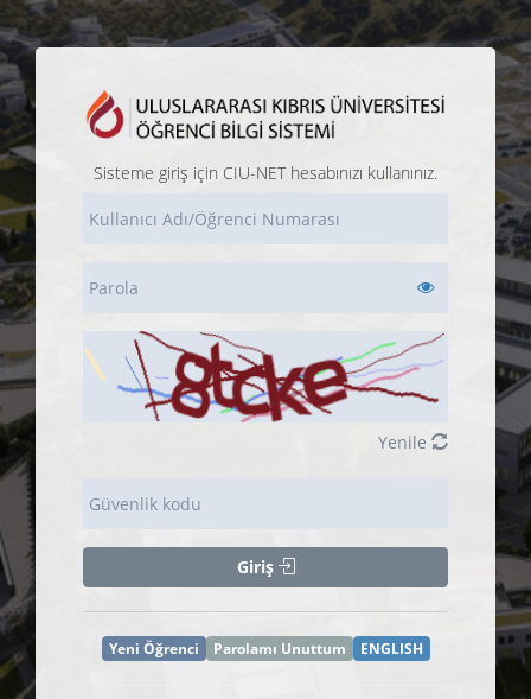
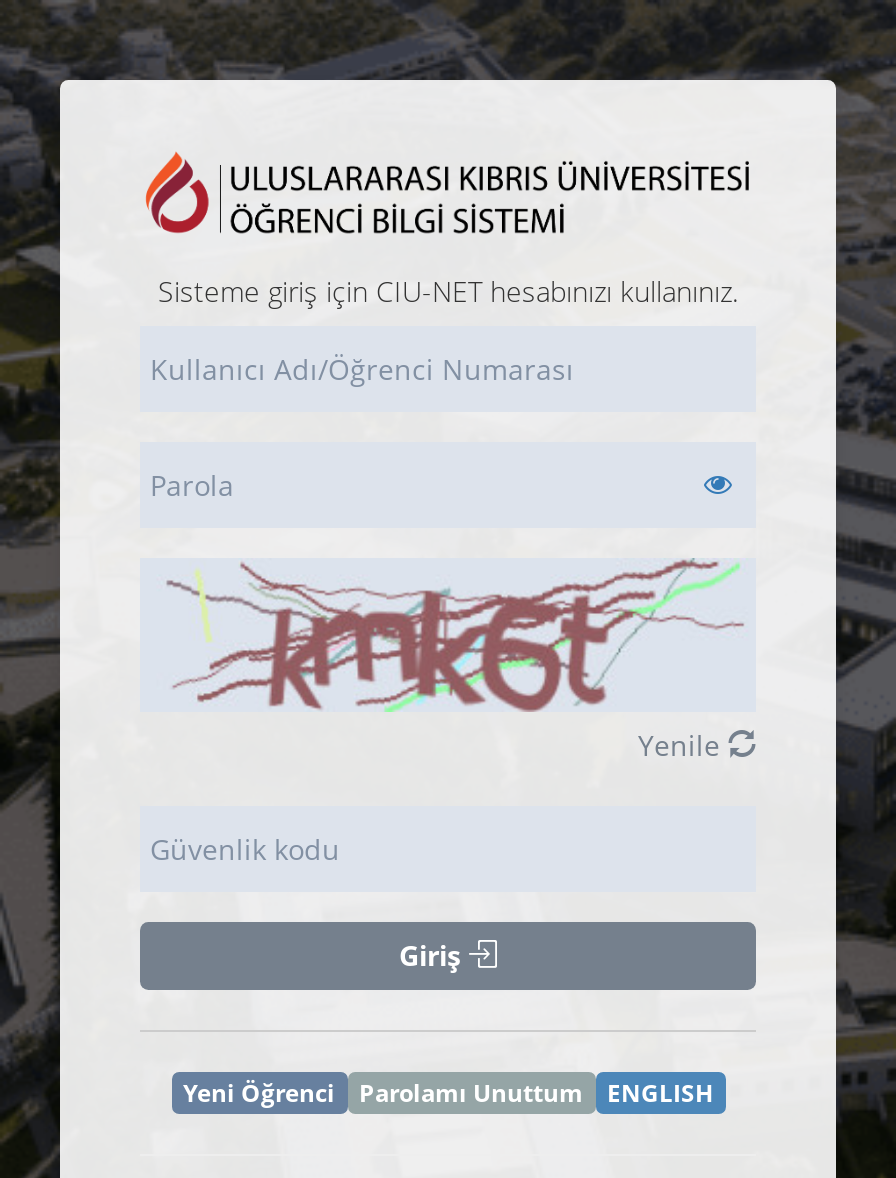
[87,330,444,422] [image] -> [154,558,744,712] [image]

